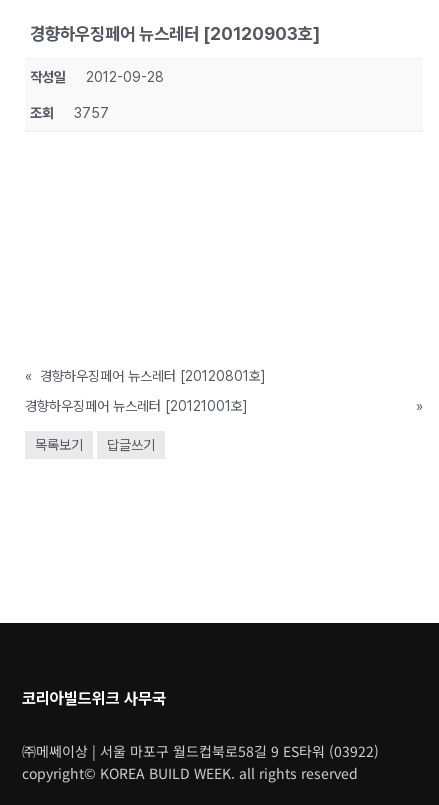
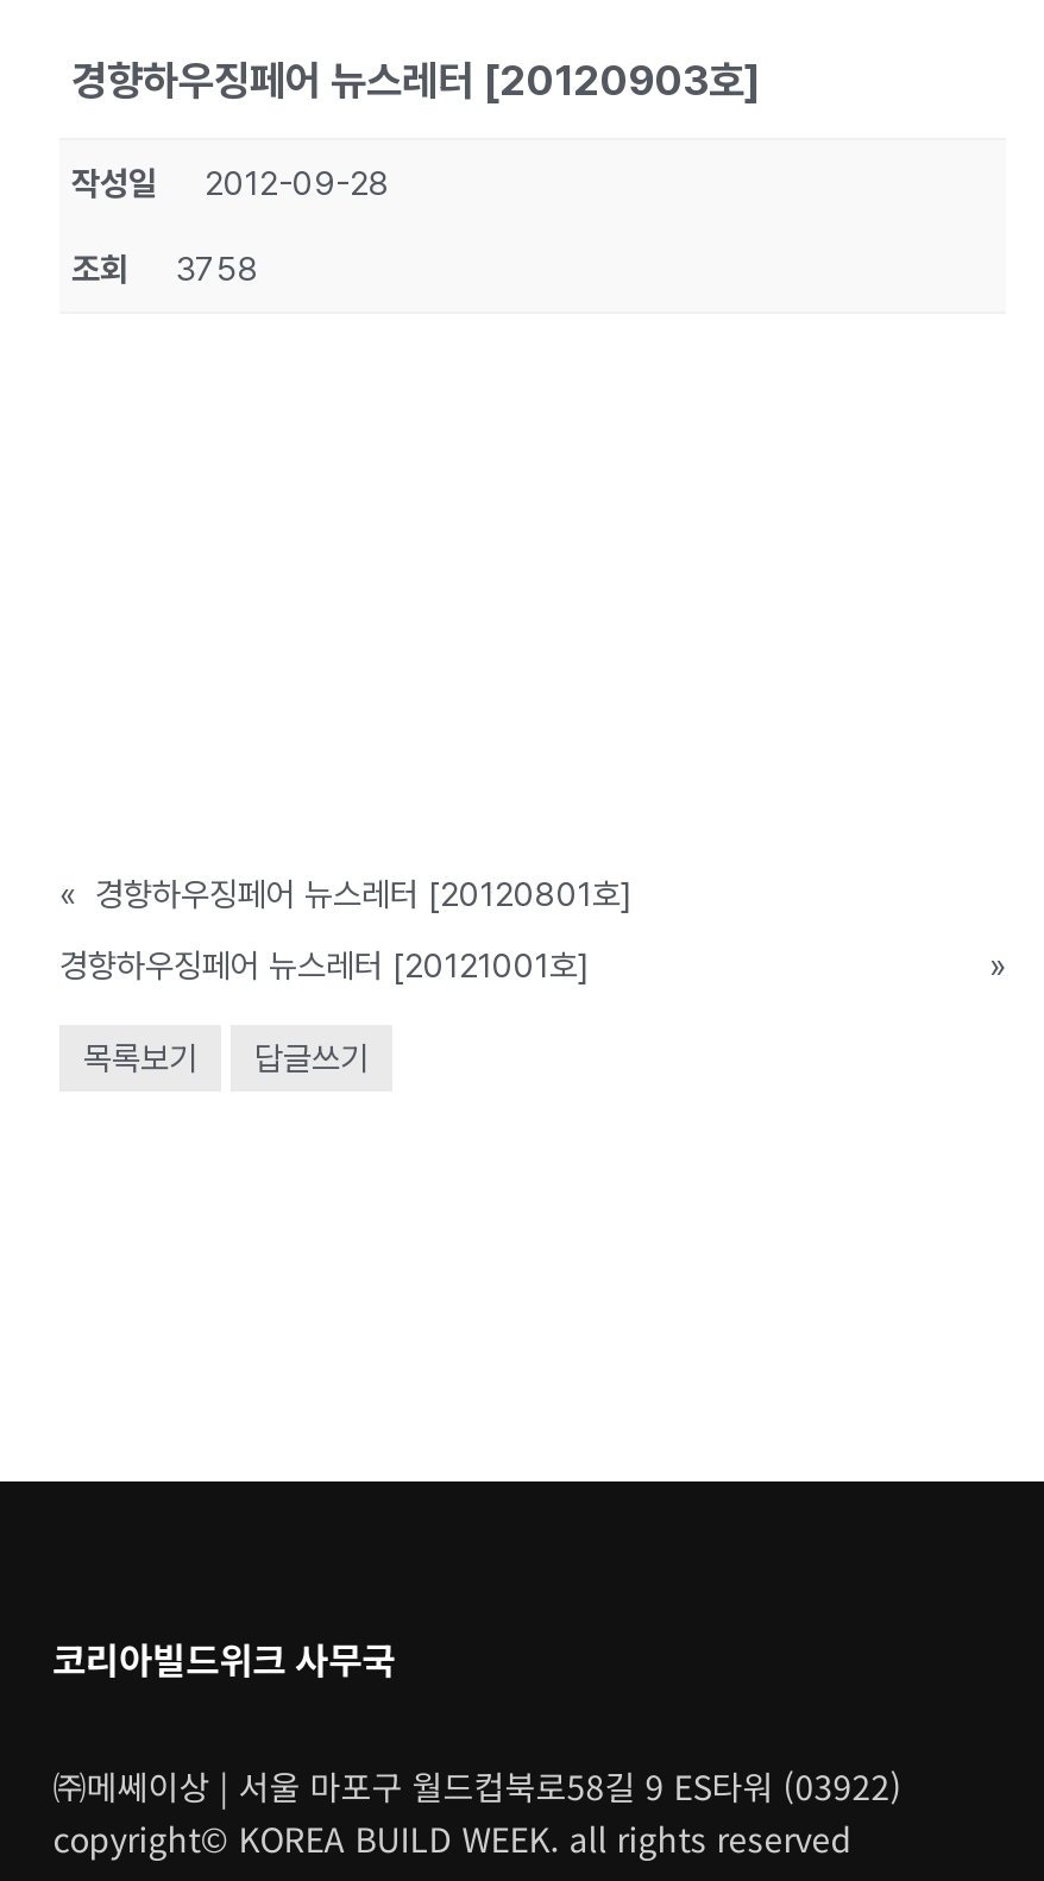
[30,105,109,121] 조회 3757 -> [71,250,259,288] 조회 3758

